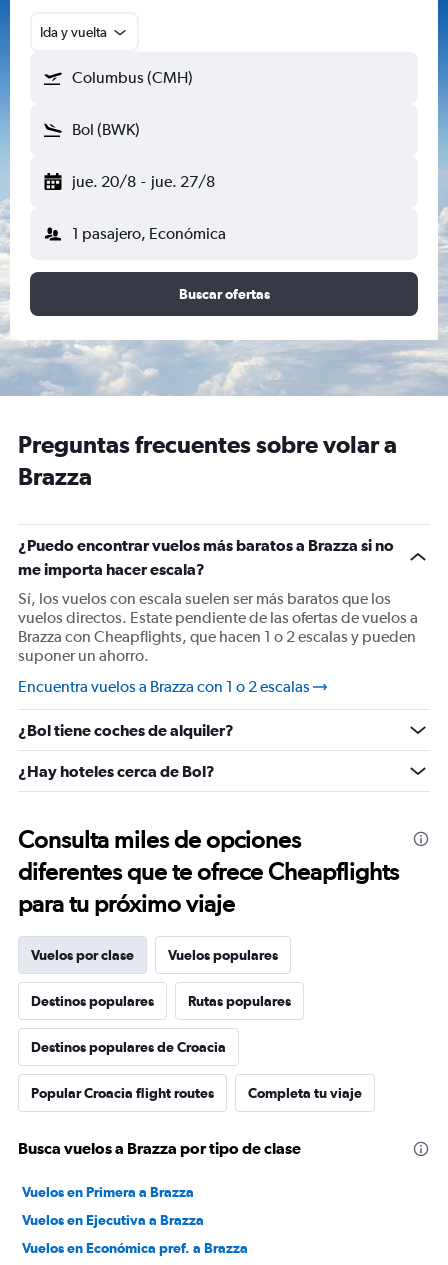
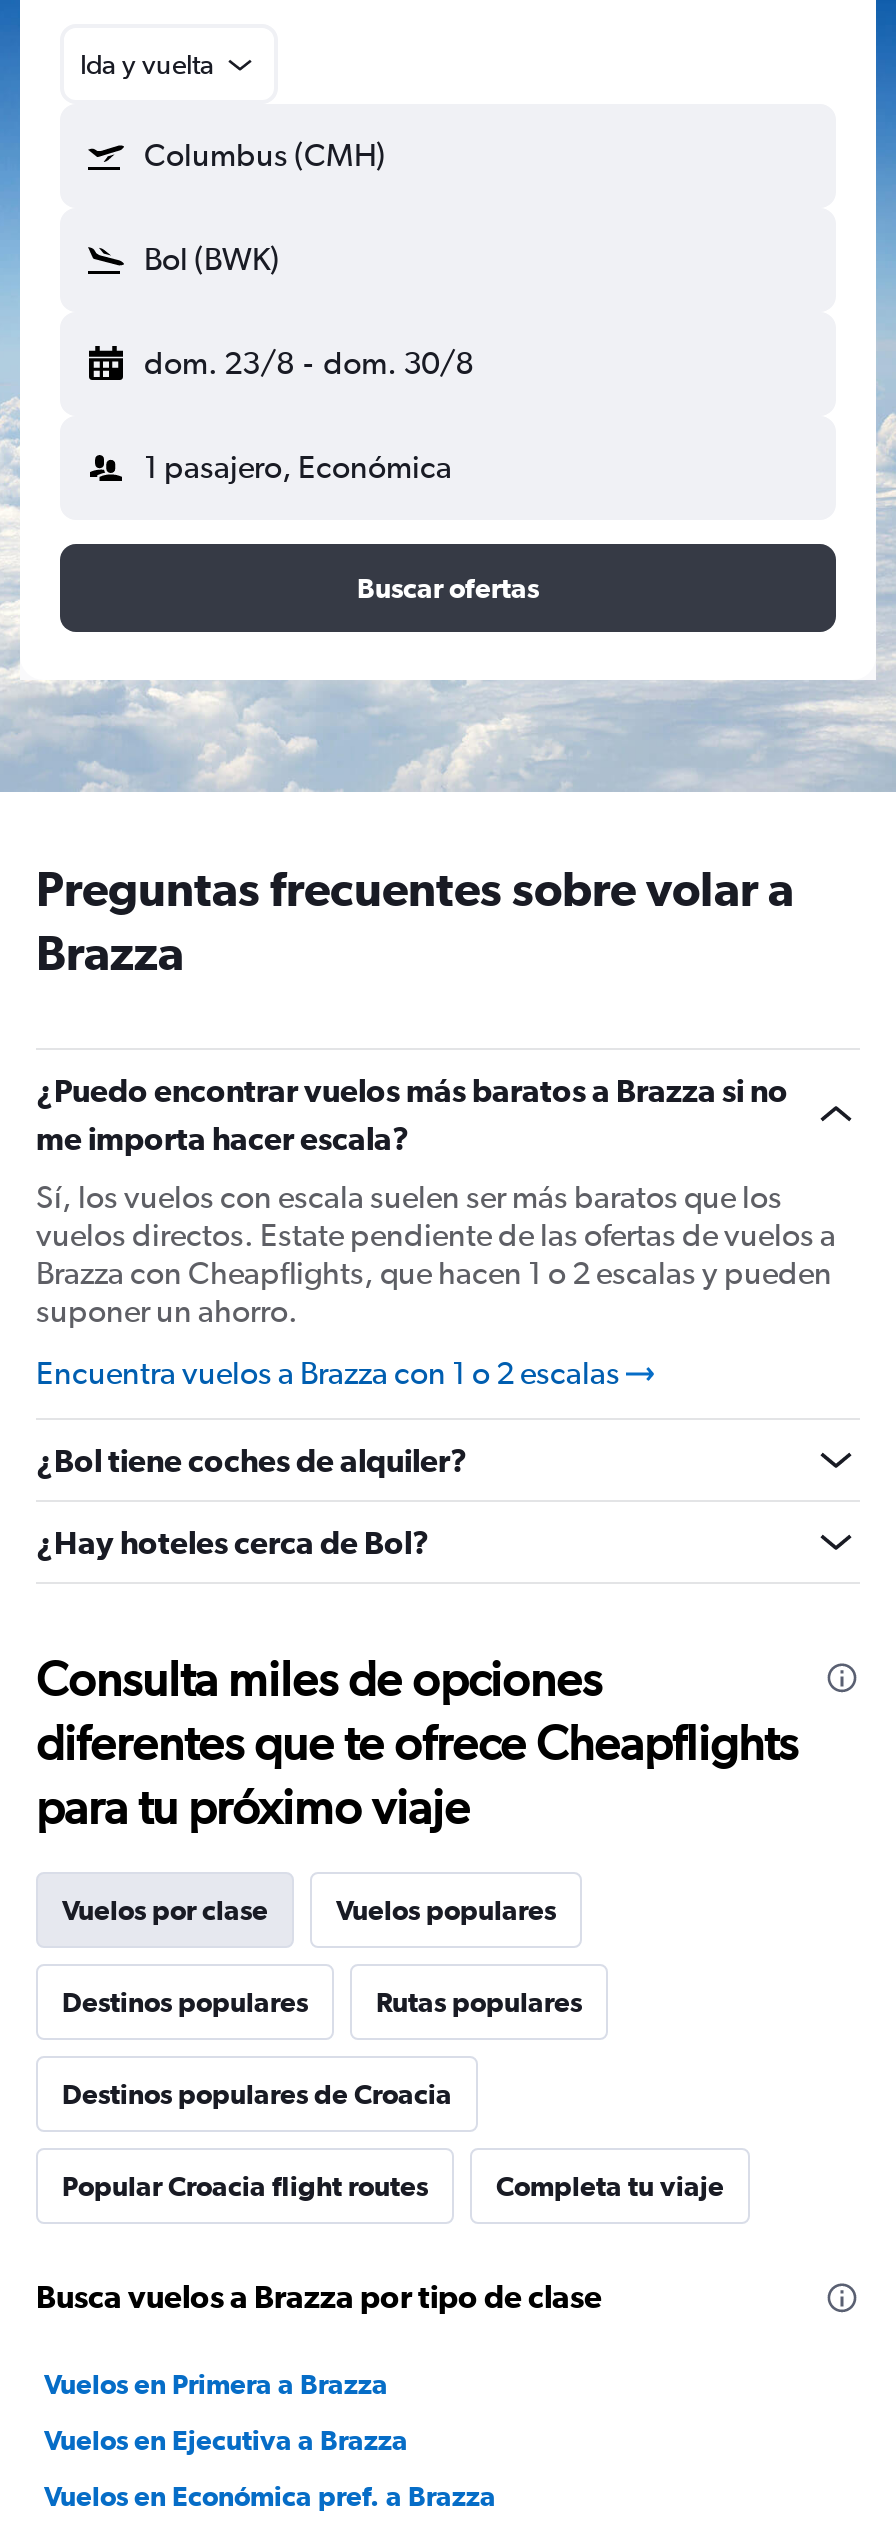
[72,172,215,191] jue. 20/8 - jue. 27/8 -> [144,344,473,382] dom. 23/8 - dom. 30/8

